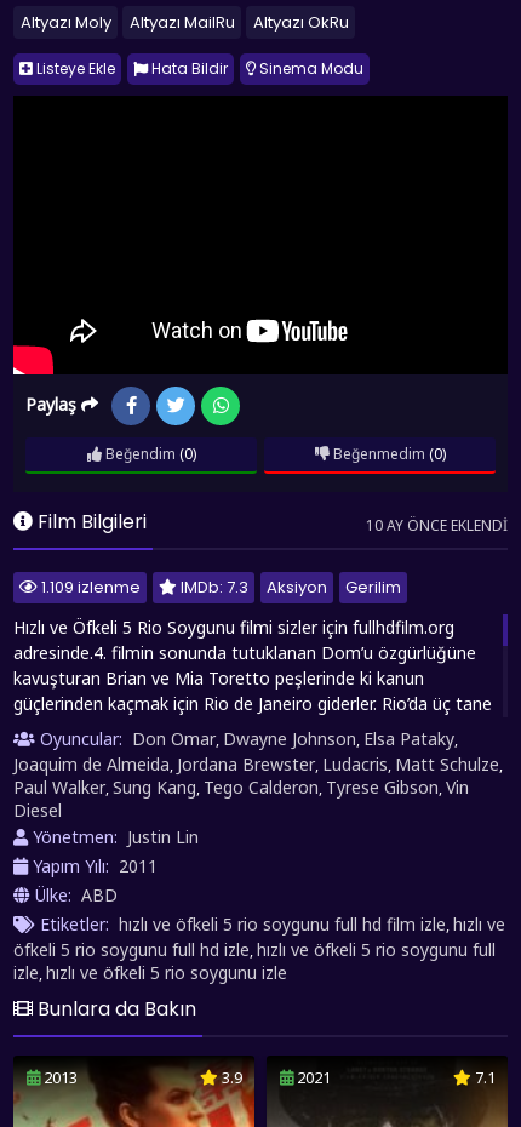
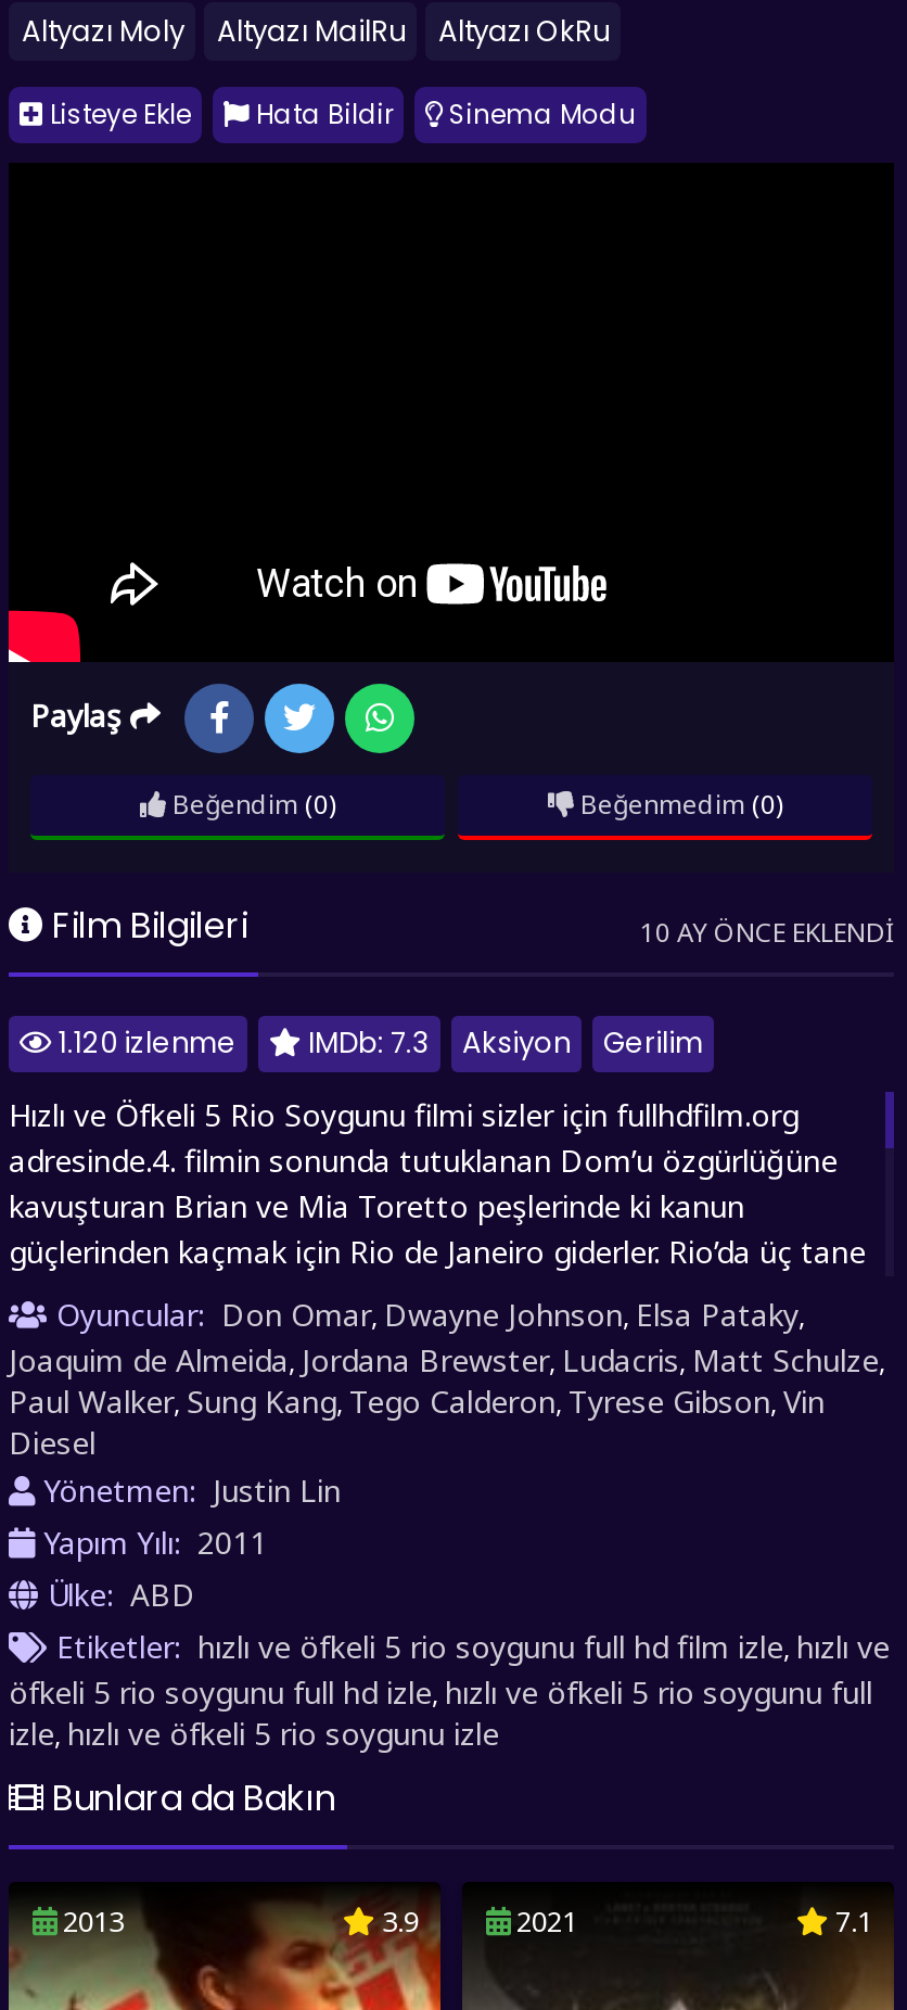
[38,575,401,598] 1.109 izlenme IMDb: 7.3 Aksiyon Gerilim -> [52,1021,703,1063] 1.120 izlenme IMDb: 7.3 Aksiyon Gerilim

